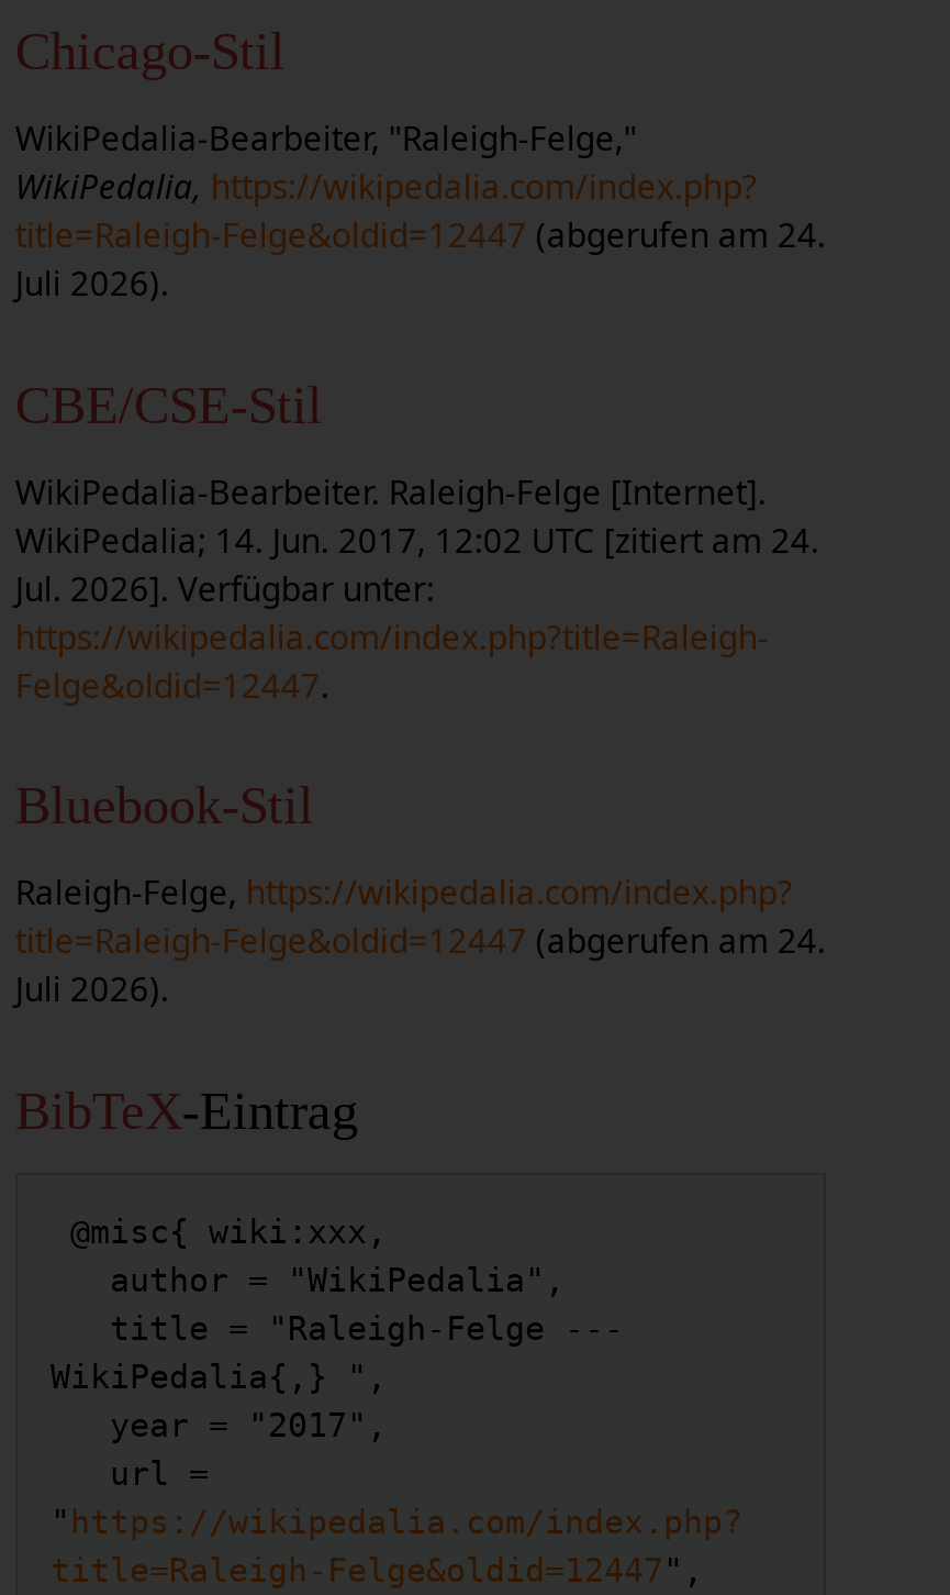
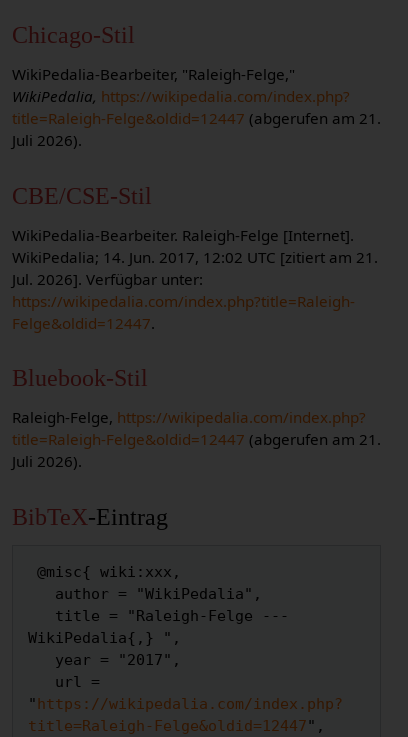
[15,212,825,256] title=Raleigh-Felge&oldid=12447 (abgerufen am 24. -> [12,108,381,128] title=Raleigh-Felge&oldid=12447 (abgerufen am 21.
[15,517,819,561] WikiPedalia; 14. Jun. 2017, 12:02 UTC [zitiert am 24. -> [12,247,378,267] WikiPedalia; 14. Jun. 2017, 12:02 UTC [zitiert am 21.
[15,919,825,962] title=Raleigh-Felge&oldid=12447 (abgerufen am 24. -> [12,429,381,449] title=Raleigh-Felge&oldid=12447 (abgerufen am 21.

